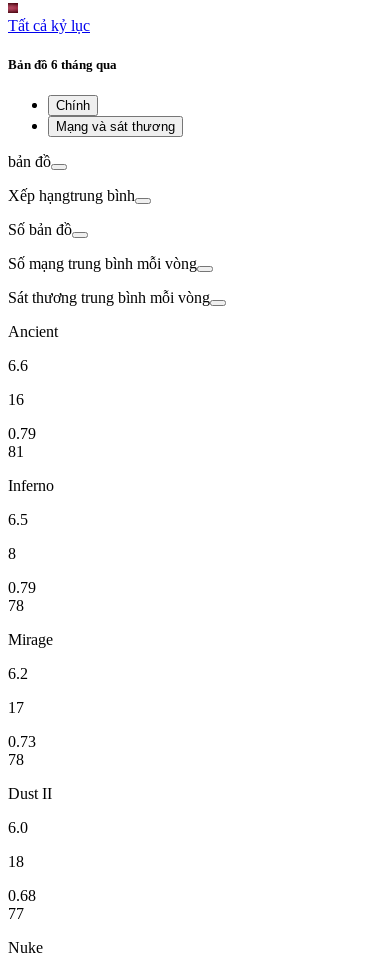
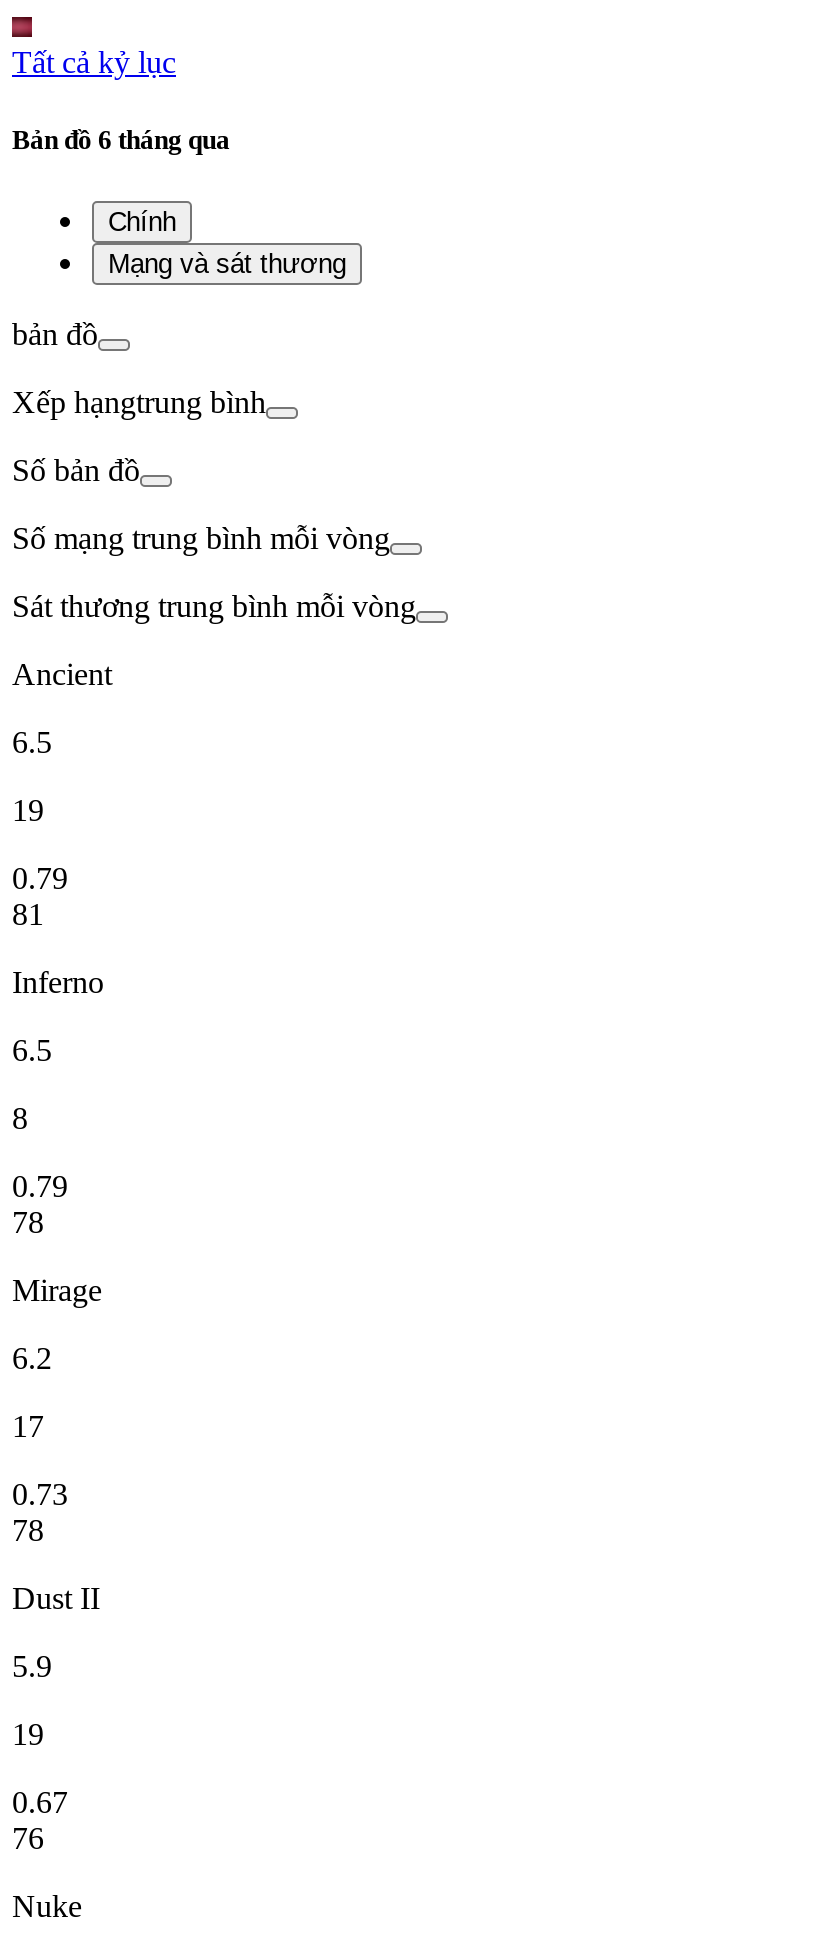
[8,357,28,374] 6.6 -> [12,725,52,759] 6.5
[8,391,24,408] 16 -> [12,793,44,827] 19
[8,819,28,836] 6.0 -> [12,1649,52,1683] 5.9
[8,853,24,870] 18 -> [12,1717,44,1751] 19
[8,887,36,904] 0.68 -> [12,1785,68,1819] 0.67
[8,905,24,922] 77 -> [12,1821,44,1855] 76

